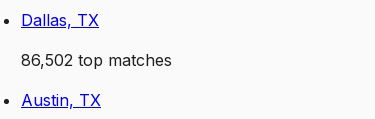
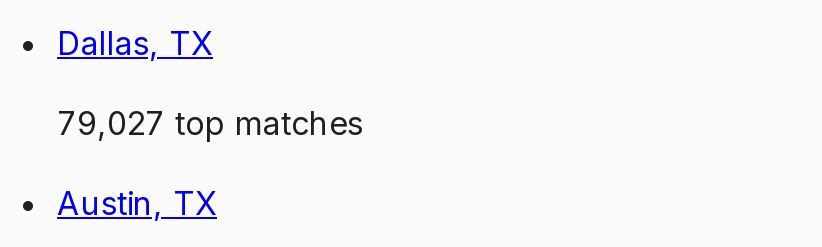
[21,50,172,70] 86,502 top matches -> [57,103,363,143] 79,027 top matches

